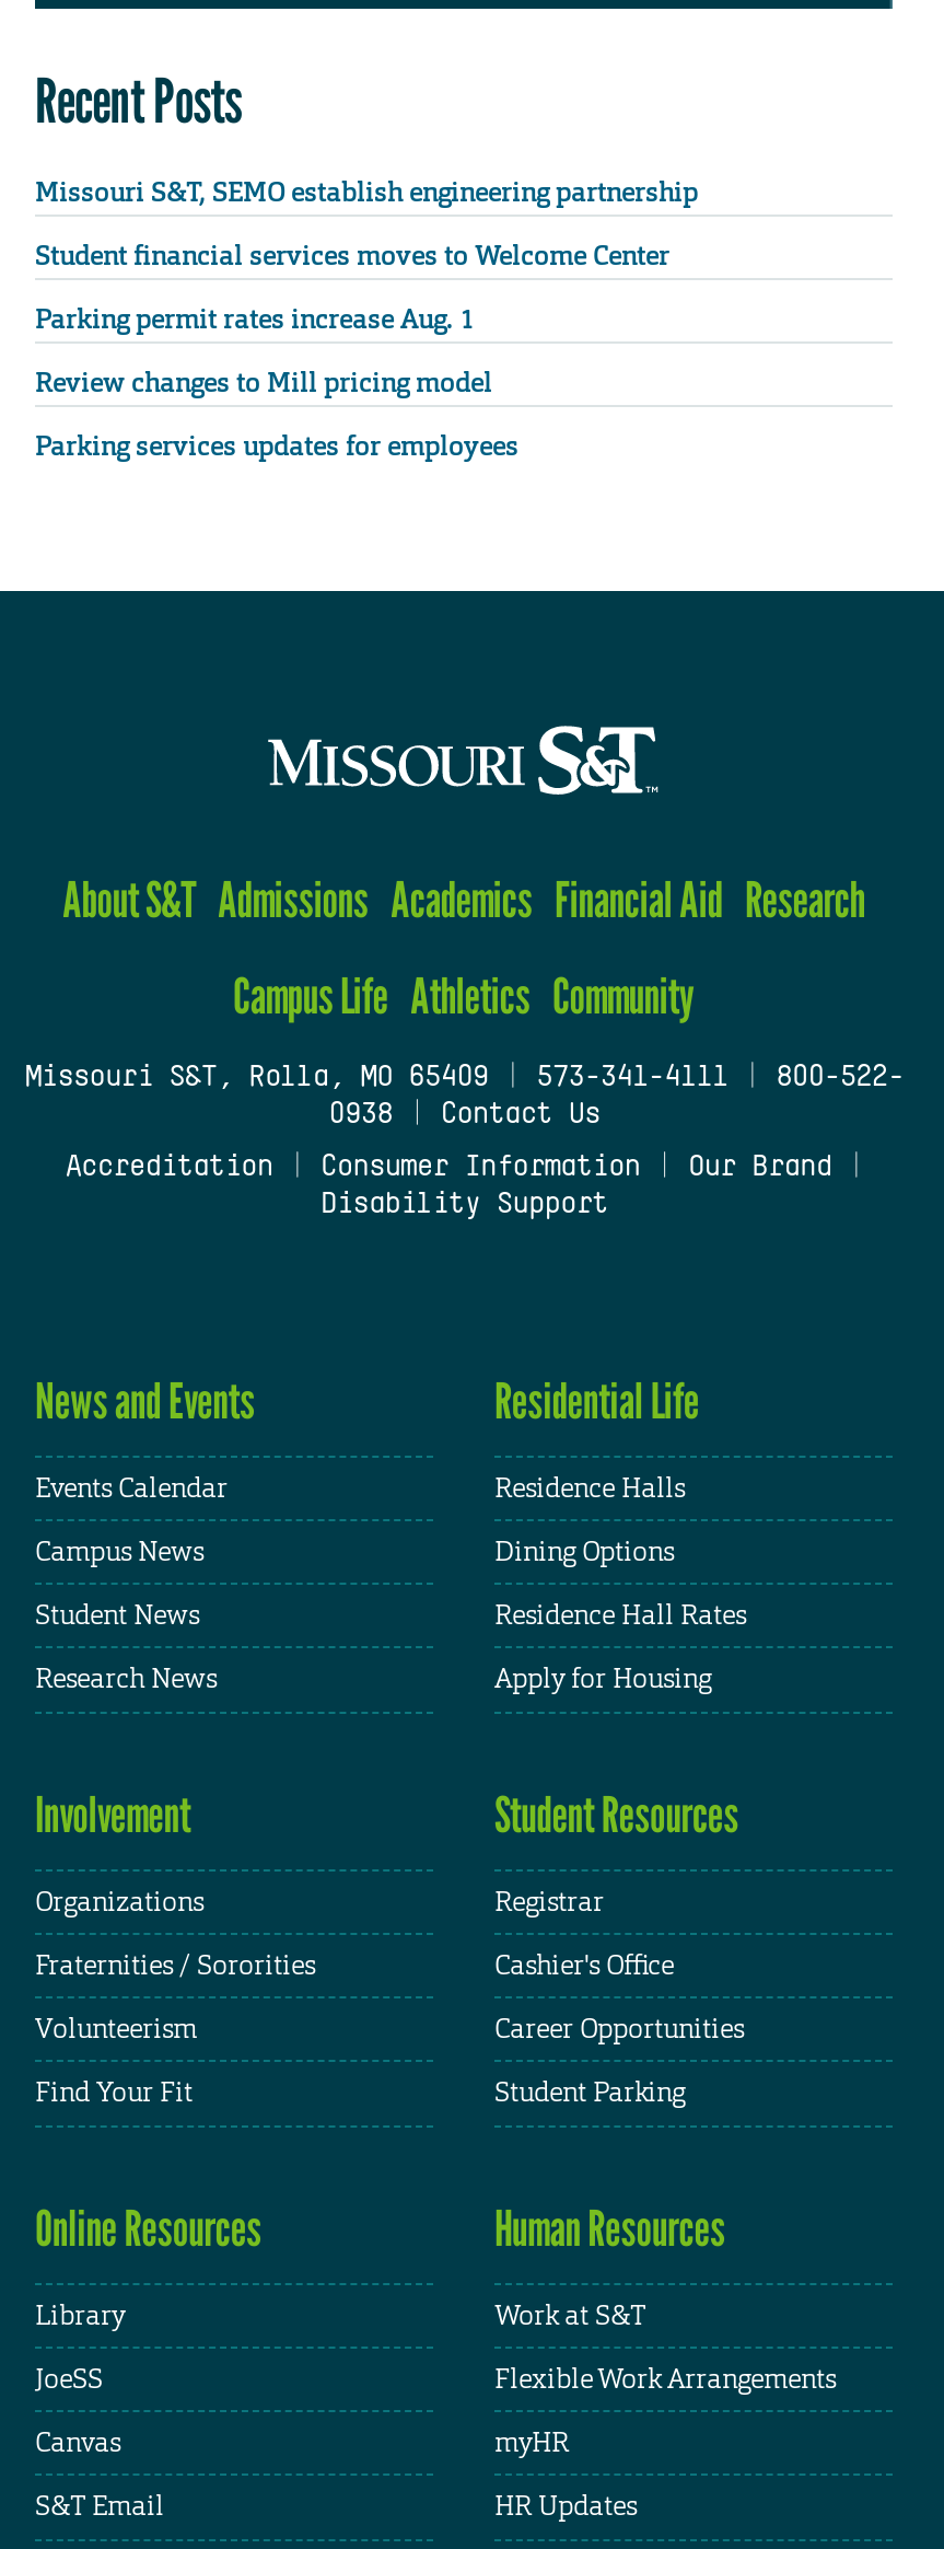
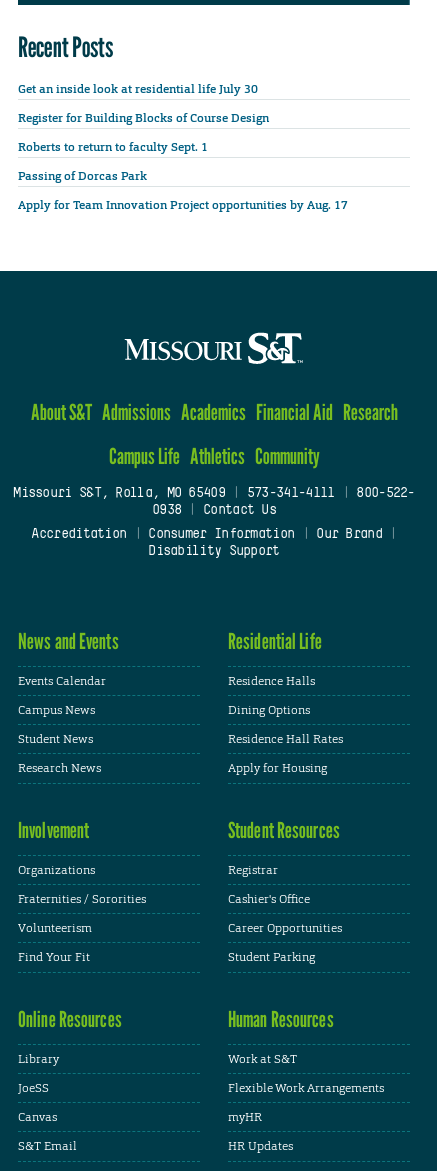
[35,174,698,209] Missouri S&T, SEMO establish engineering partnership -> [18,81,258,97] Get an inside look at residential life July 30
[35,238,669,273] Student financial services moves to Welcome Center -> [18,110,269,126] Register for Building Blocks of Course Design
[35,302,475,337] Parking permit rates increase Aug. 1 -> [18,139,211,155] Roberts to return to faculty Sept. 1
[35,365,492,400] Review changes to Mill pricing model -> [18,168,147,184] Passing of Dorcas Park
[35,429,518,464] Parking services updates for employees -> [18,197,348,213] Apply for Team Innovation Project opportunities by Aug. 17

